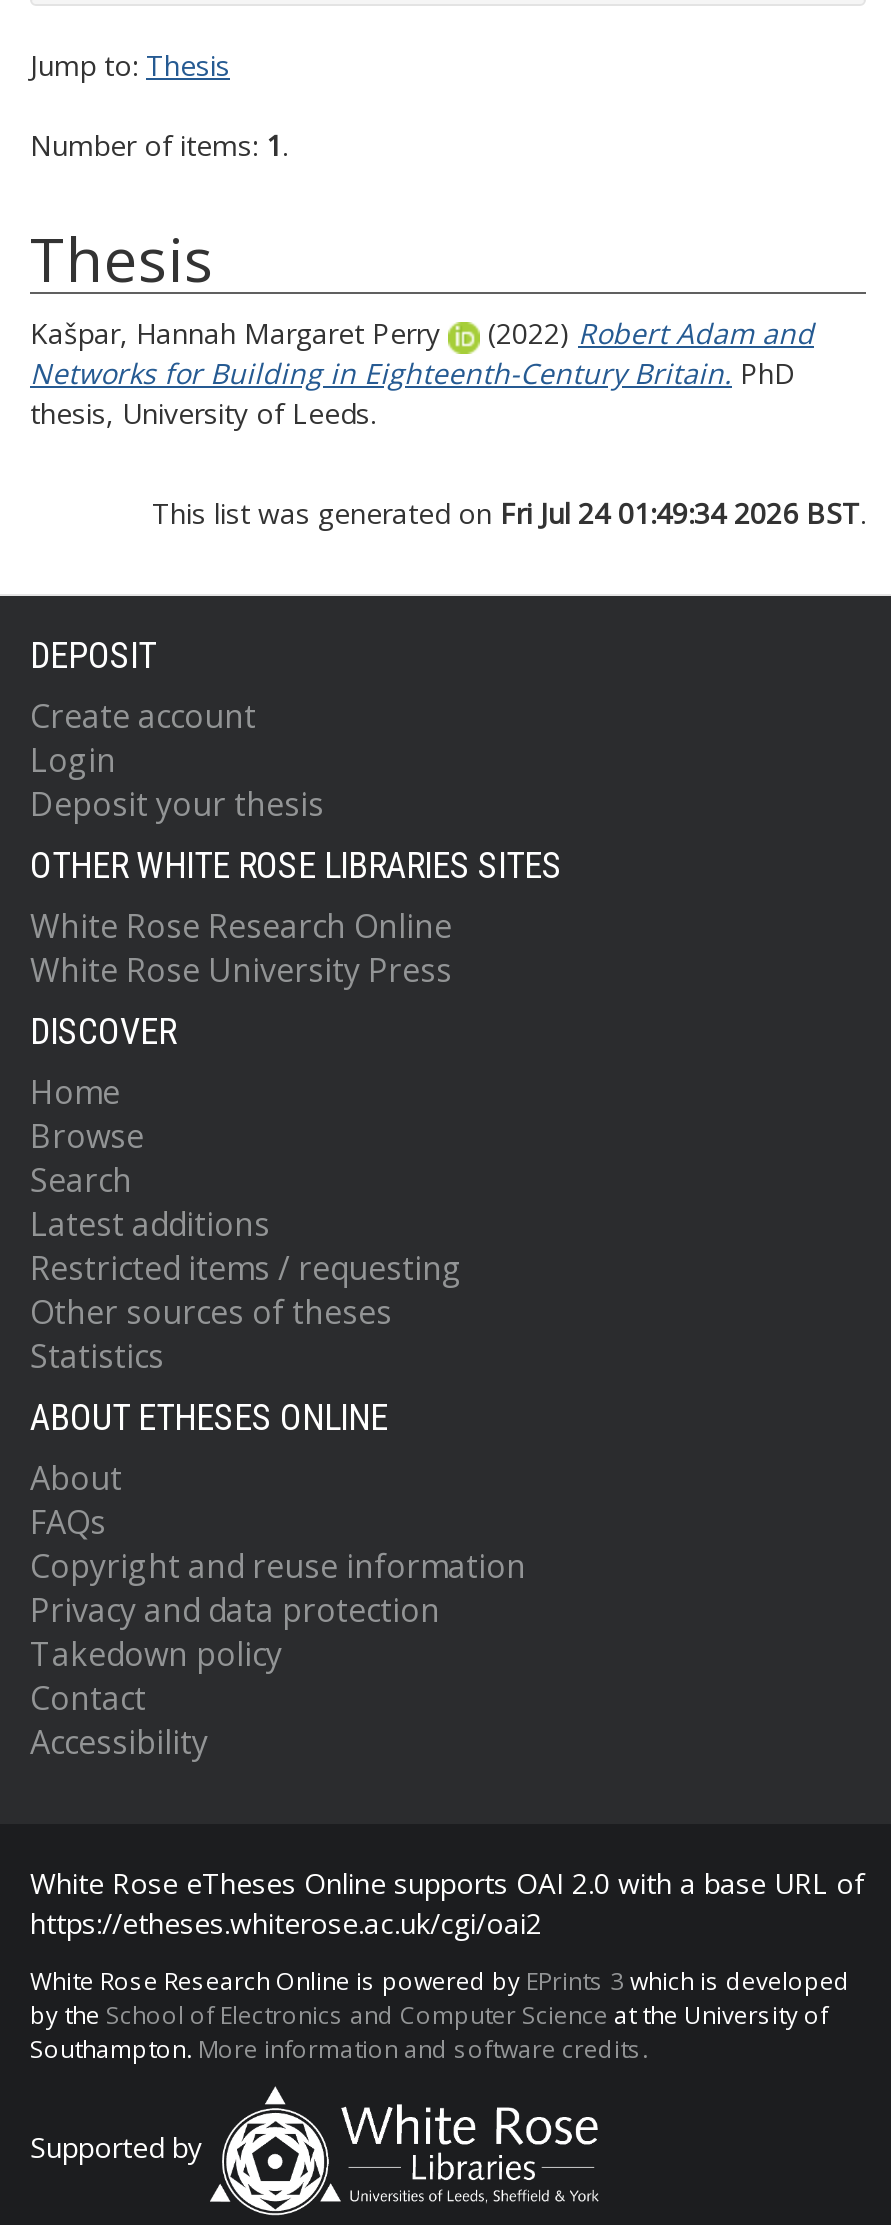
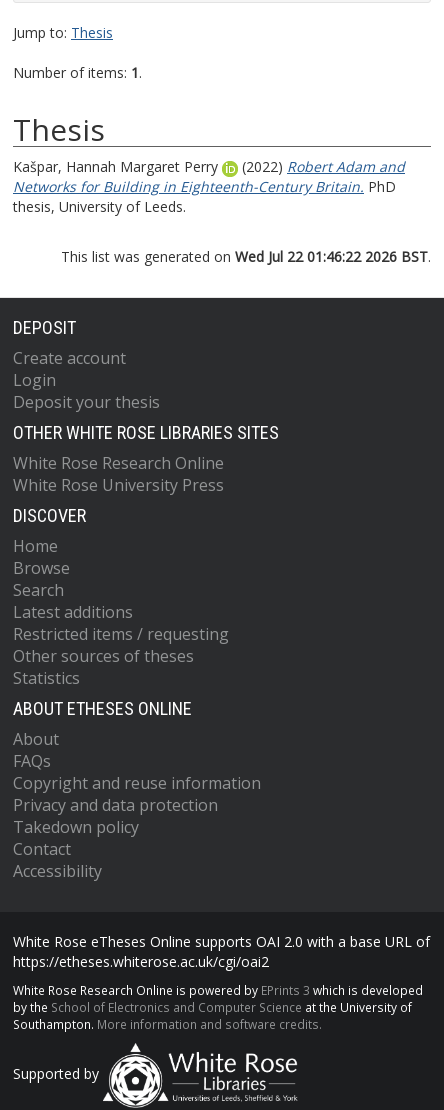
[152,494,866,532] This list was generated on Fri Jul 24 01:49:34 2026 BST. -> [61,247,431,266] This list was generated on Wed Jul 22 01:46:22 2026 BST.

